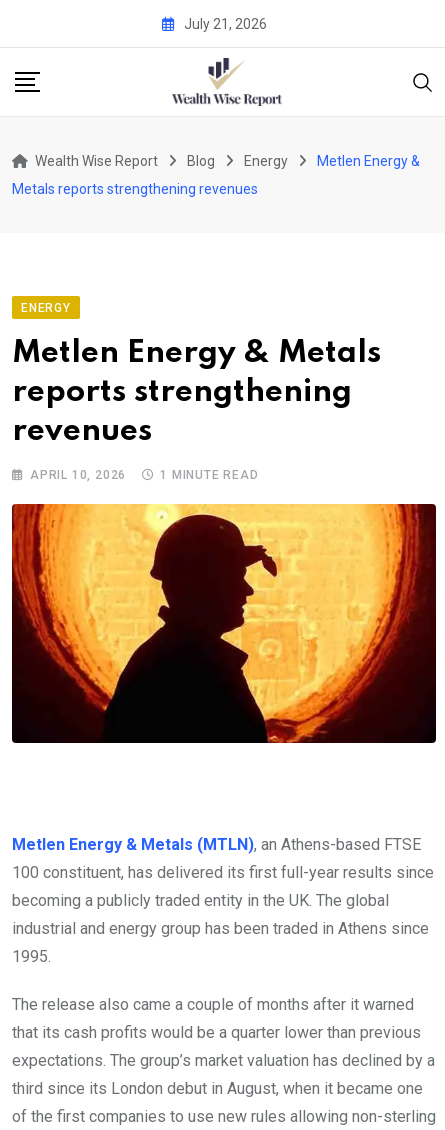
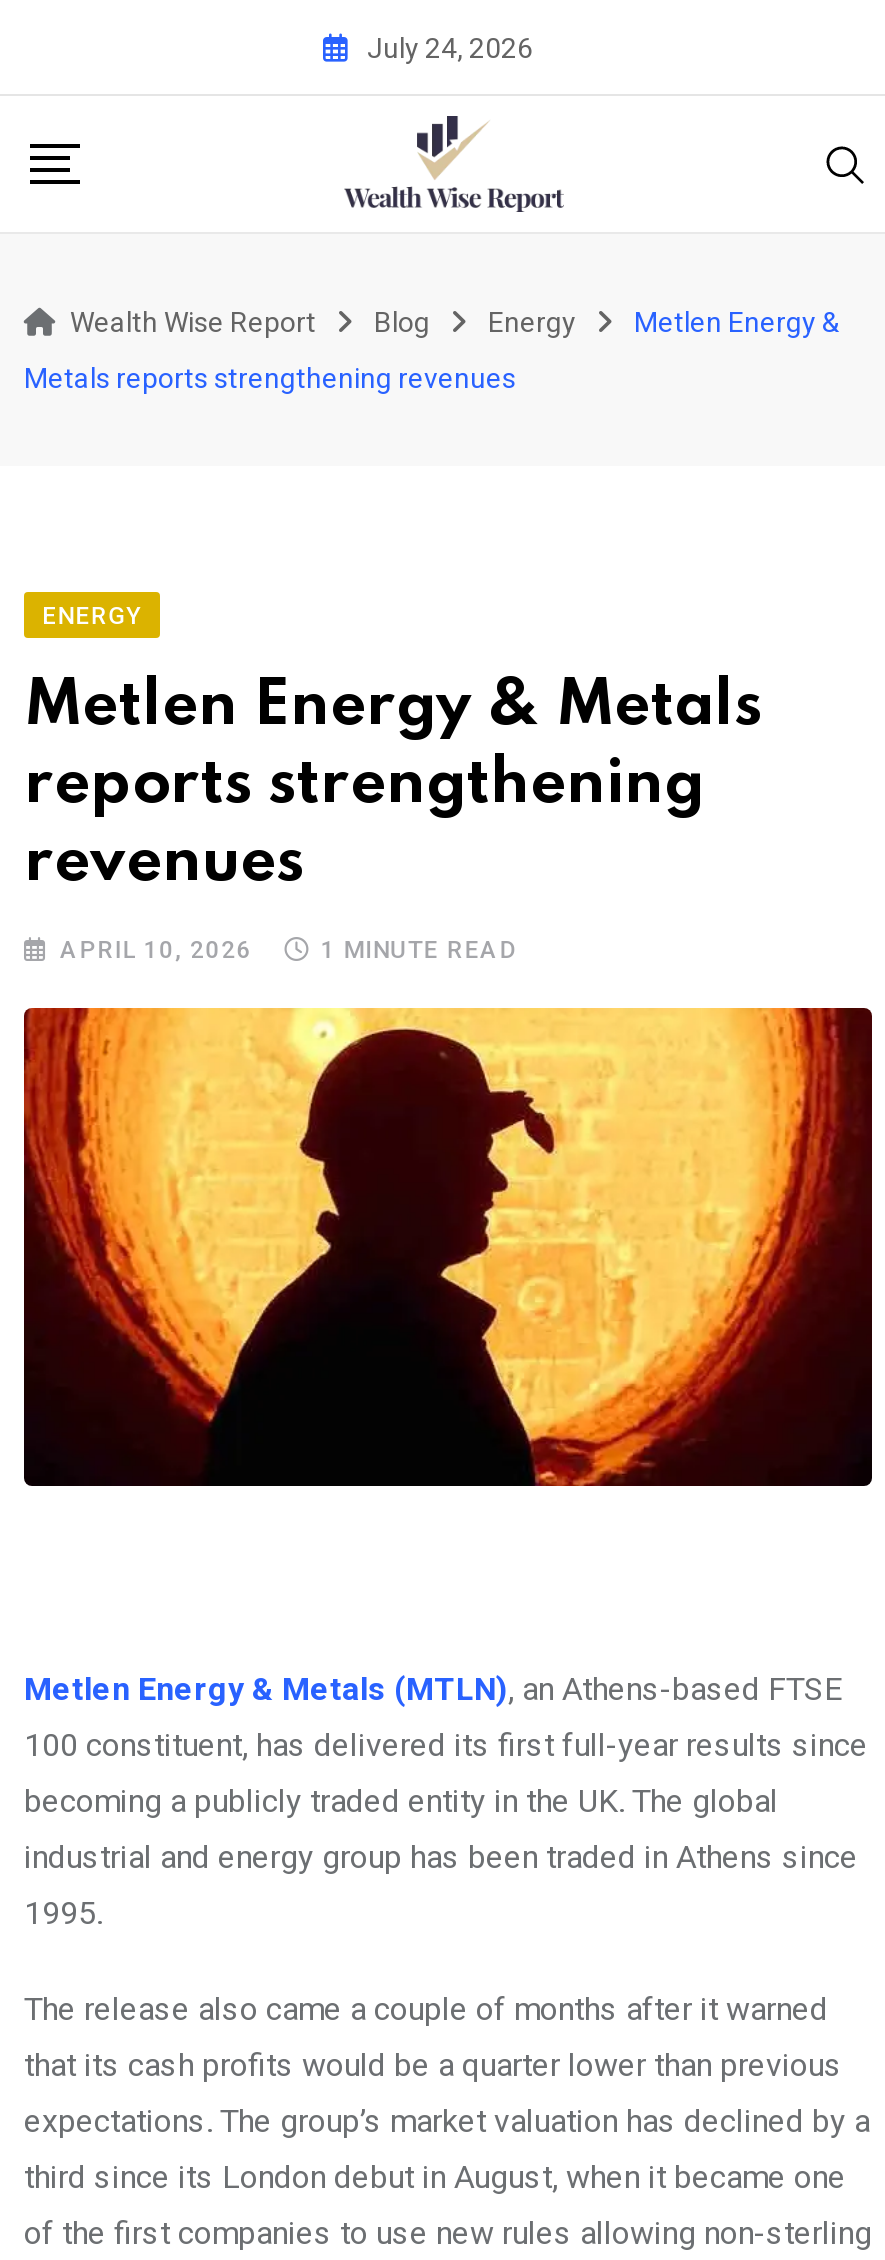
[183,15,266,31] July 21, 2026 -> [367,31,533,63] July 24, 2026

